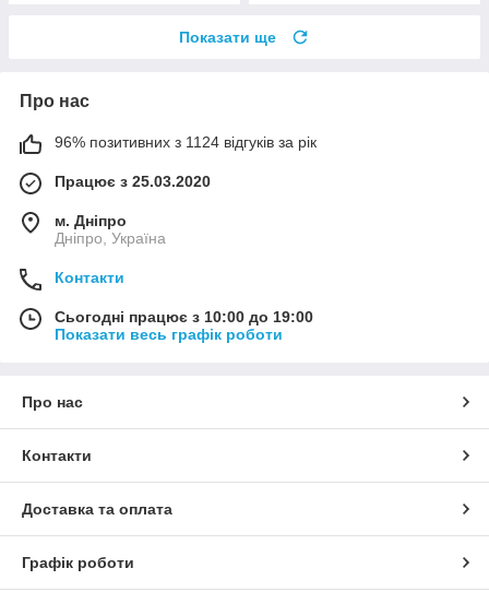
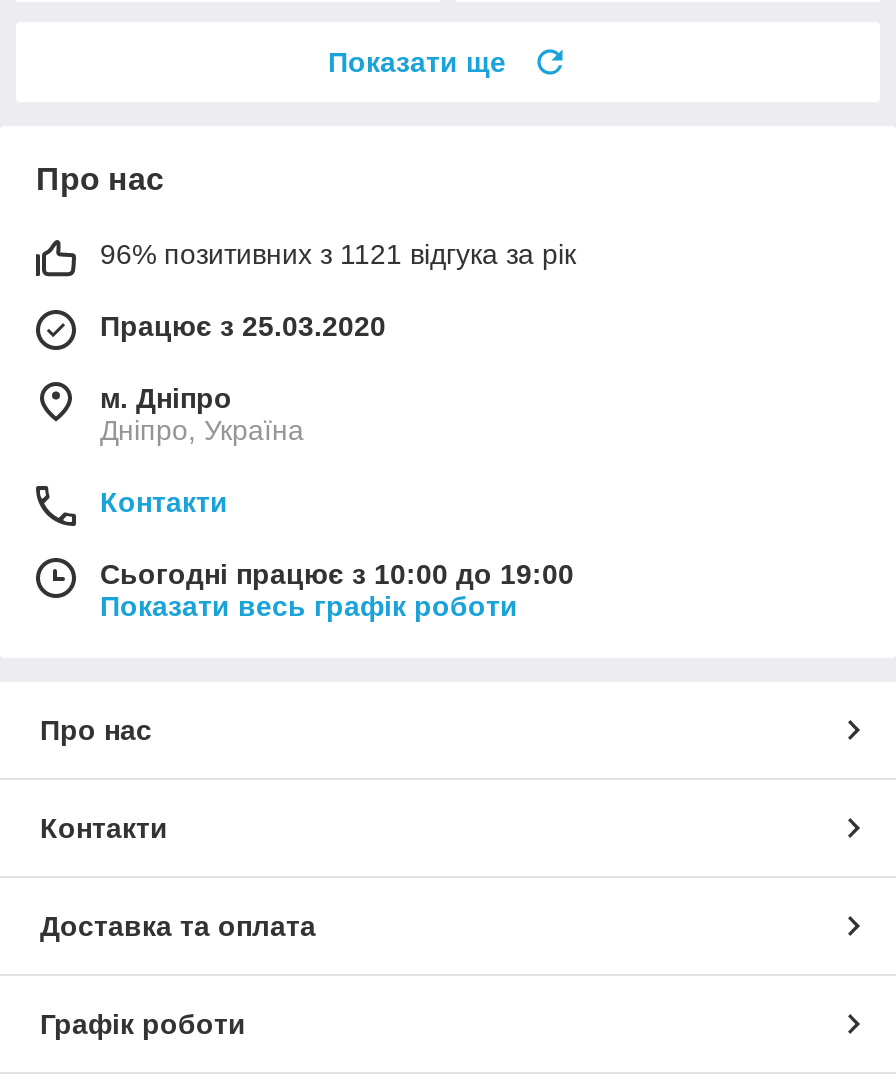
[55,133,317,151] 96% позитивних з 1124 відгуків за рік -> [100,238,576,270] 96% позитивних з 1121 відгука за рік

